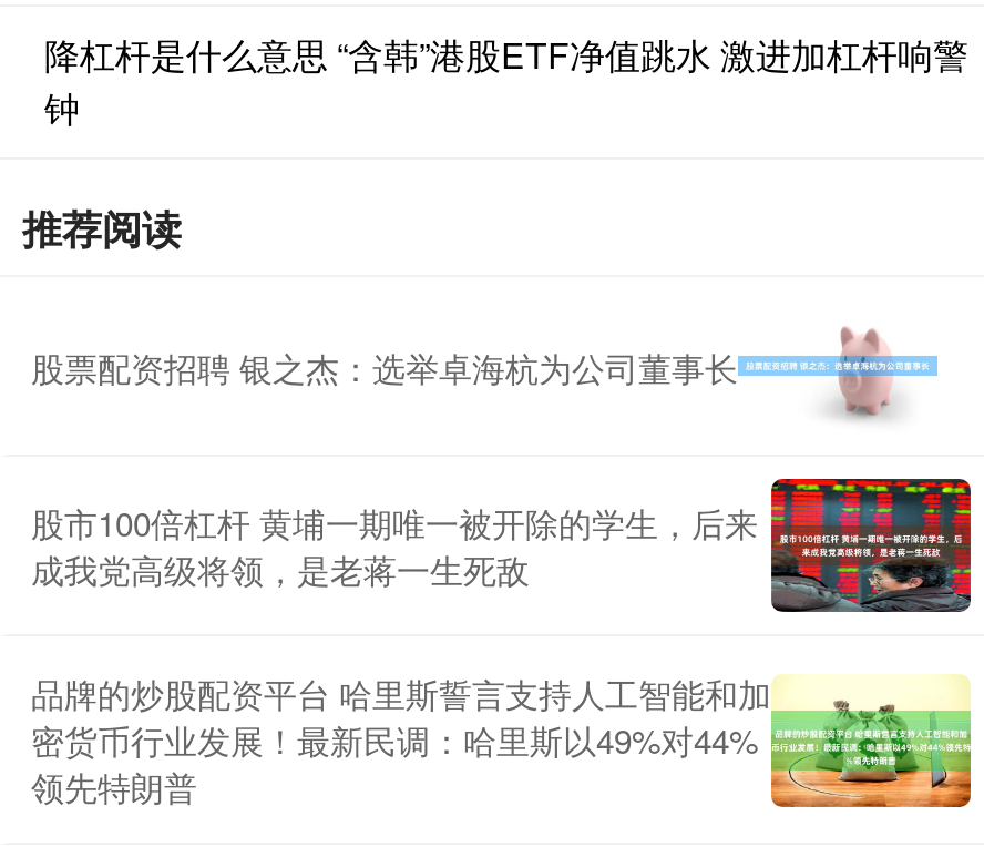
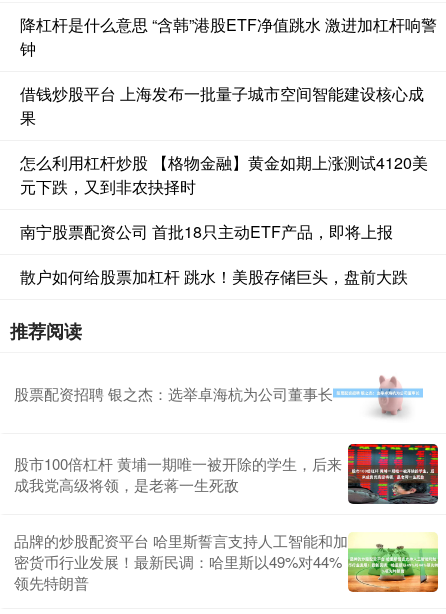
none -> [20,82,428,288] 借钱炒股平台 上海发布一批量子城市空间智能建设核心成 | 果 | 怎么利用杠杆炒股 【格物金融】黄金如期上涨测试4120美 | 元下跌，又到非农抉择时 | 南宁股票配资公司 首批18只主动ETF产品，即将上报 | 散户如何给股票加杠杆 跳水！美股存储巨头，盘前大跌

